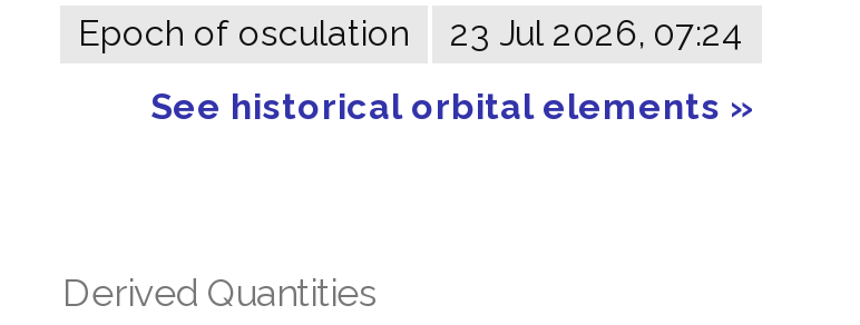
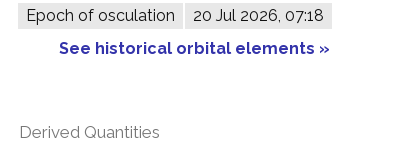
[78,12,744,55] Epoch of osculation 23 Jul 2026, 07:24 -> [26,6,324,25] Epoch of osculation 20 Jul 2026, 07:18

